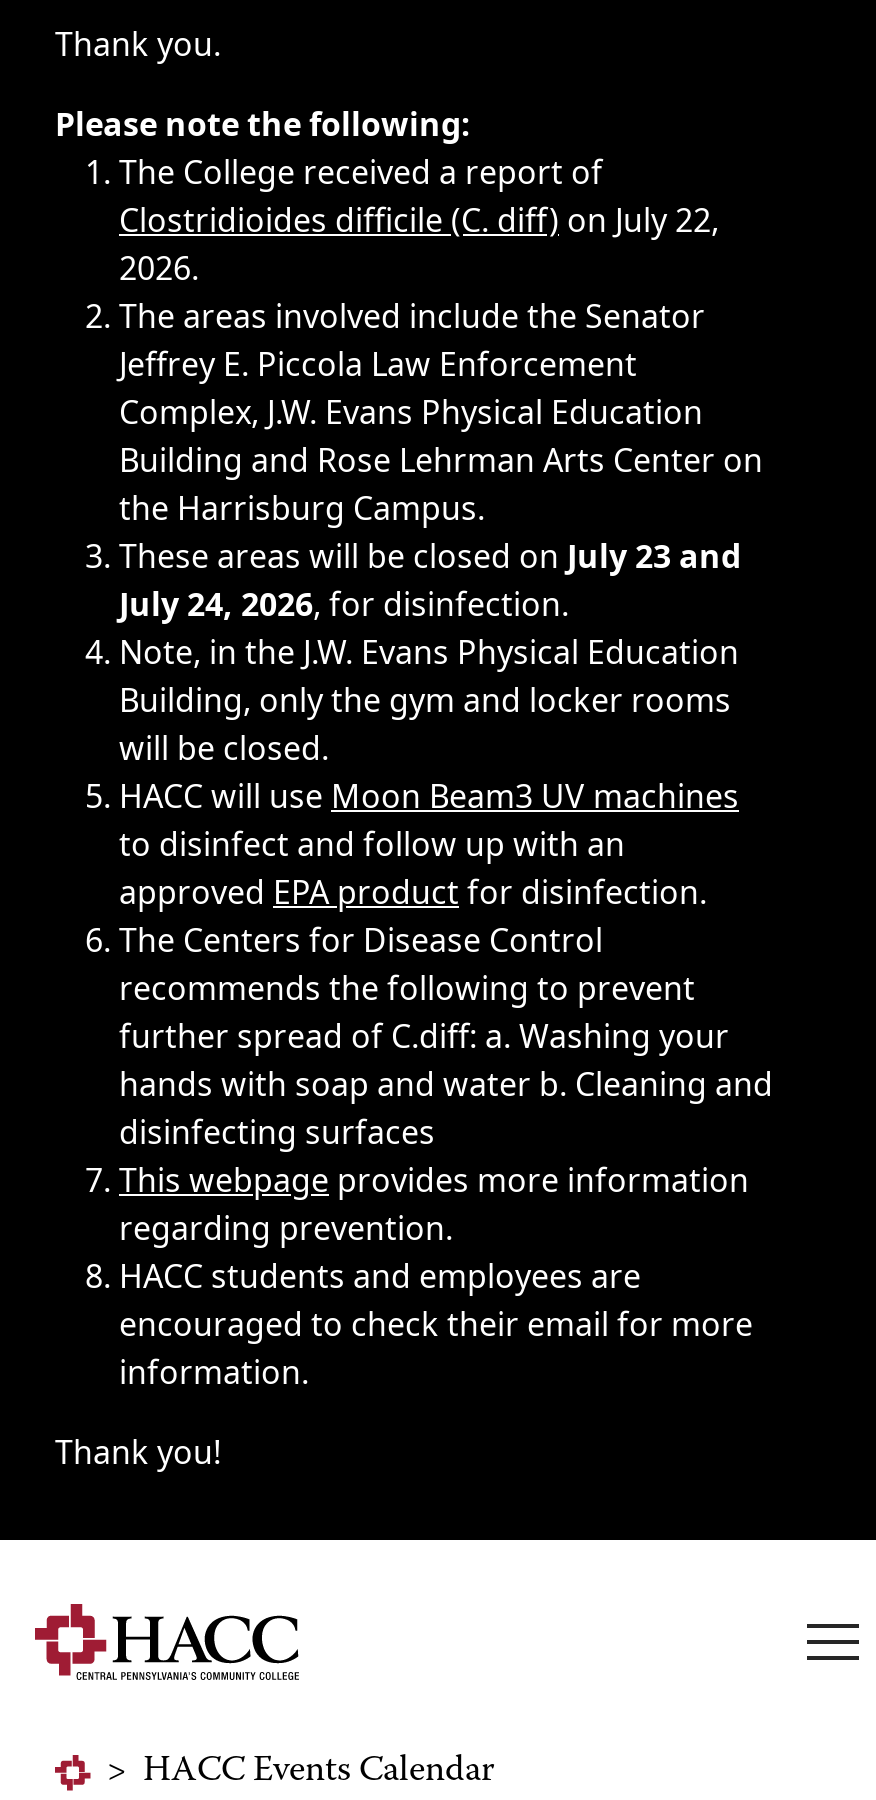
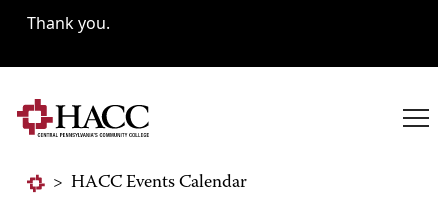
[55,102,773,1474] Please note the following: | The College received a report of | Clostridioides difficile (C. diff) on July 22, | 2026. | The areas involved include the Senator | Jeffrey E. Piccola Law Enforcement | Complex, J.W. Evans Physical Education | Building and Rose Lehrman Arts Center on | the Harrisburg Campus. | These areas will be closed on July 23 and | July 24, 2026, for disinfection. | Note, in the J.W. Evans Physical Education | Building, only the gym and locker rooms | will be closed. | HACC will use Moon Beam3 UV machines | to disinfect and follow up with an | approved EPA product for disinfection. | The Centers for Disease Control | recommends the following to prevent | further spread of C.diff: a. Washing your | hands with soap and water b. Cleaning and | disinfecting surfaces | This webpage provides more information | regarding prevention. | HACC students and employees are | encouraged to check their email for more | information. | Thank you! -> none

